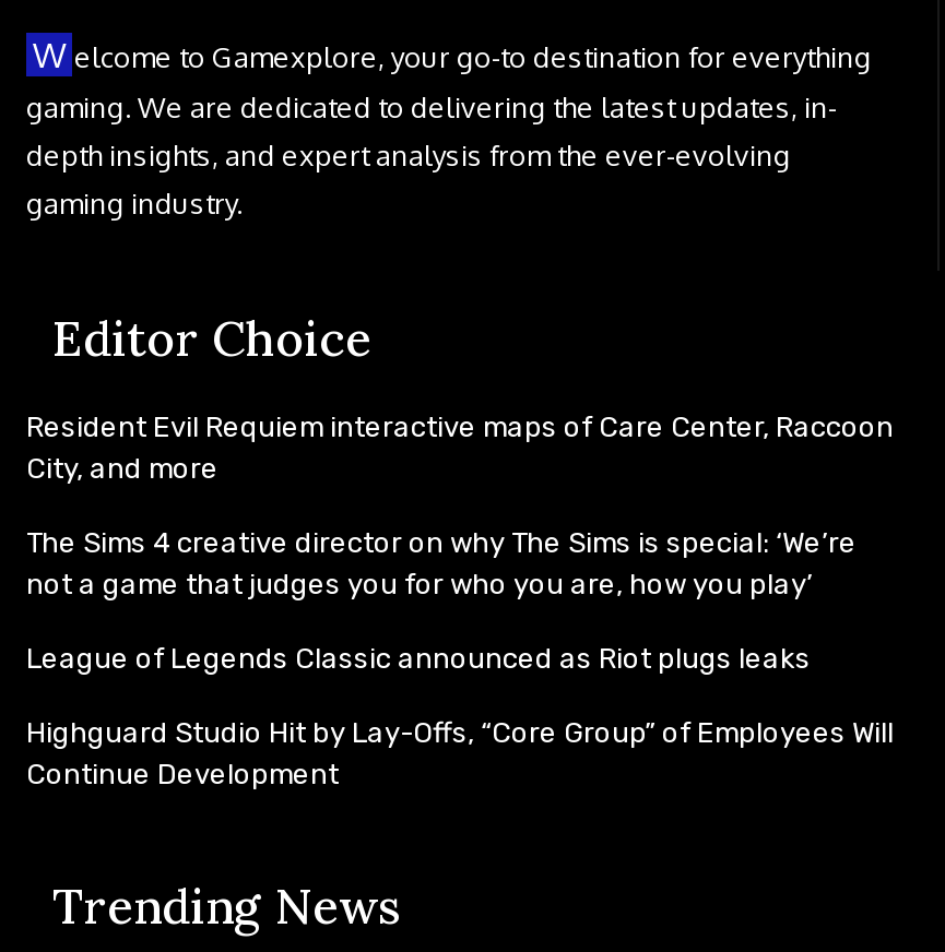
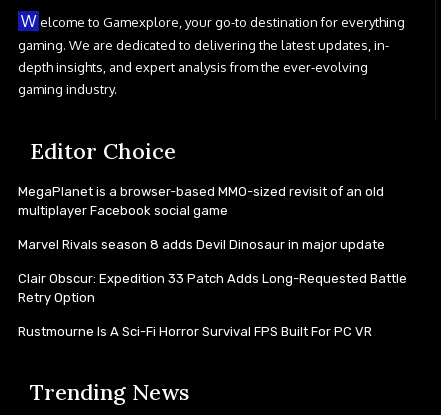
[26,410,894,484] Resident Evil Requiem interactive maps of Care Center, Raccoon | City, and more -> [18,184,384,218] MegaPlanet is a browser-based MMO-sized revisit of an old | multiplayer Facebook social game
[26,525,857,600] The Sims 4 creative director on why The Sims is special: ‘We’re | not a game that judges you for who you are, how you play’ -> [18,237,385,252] Marvel Rivals season 8 adds Devil Dinosaur in major update
[26,641,811,674] League of Legends Classic announced as Riot plugs leaks -> [18,271,407,305] Clair Obscur: Expedition 33 Patch Adds Long-Requested Battle | Retry Option
[26,715,894,790] Highguard Studio Hit by Lay-Offs, “Core Group” of Employees Will | Continue Development -> [18,324,372,339] Rustmourne Is A Sci-Fi Horror Survival FPS Built For PC VR

